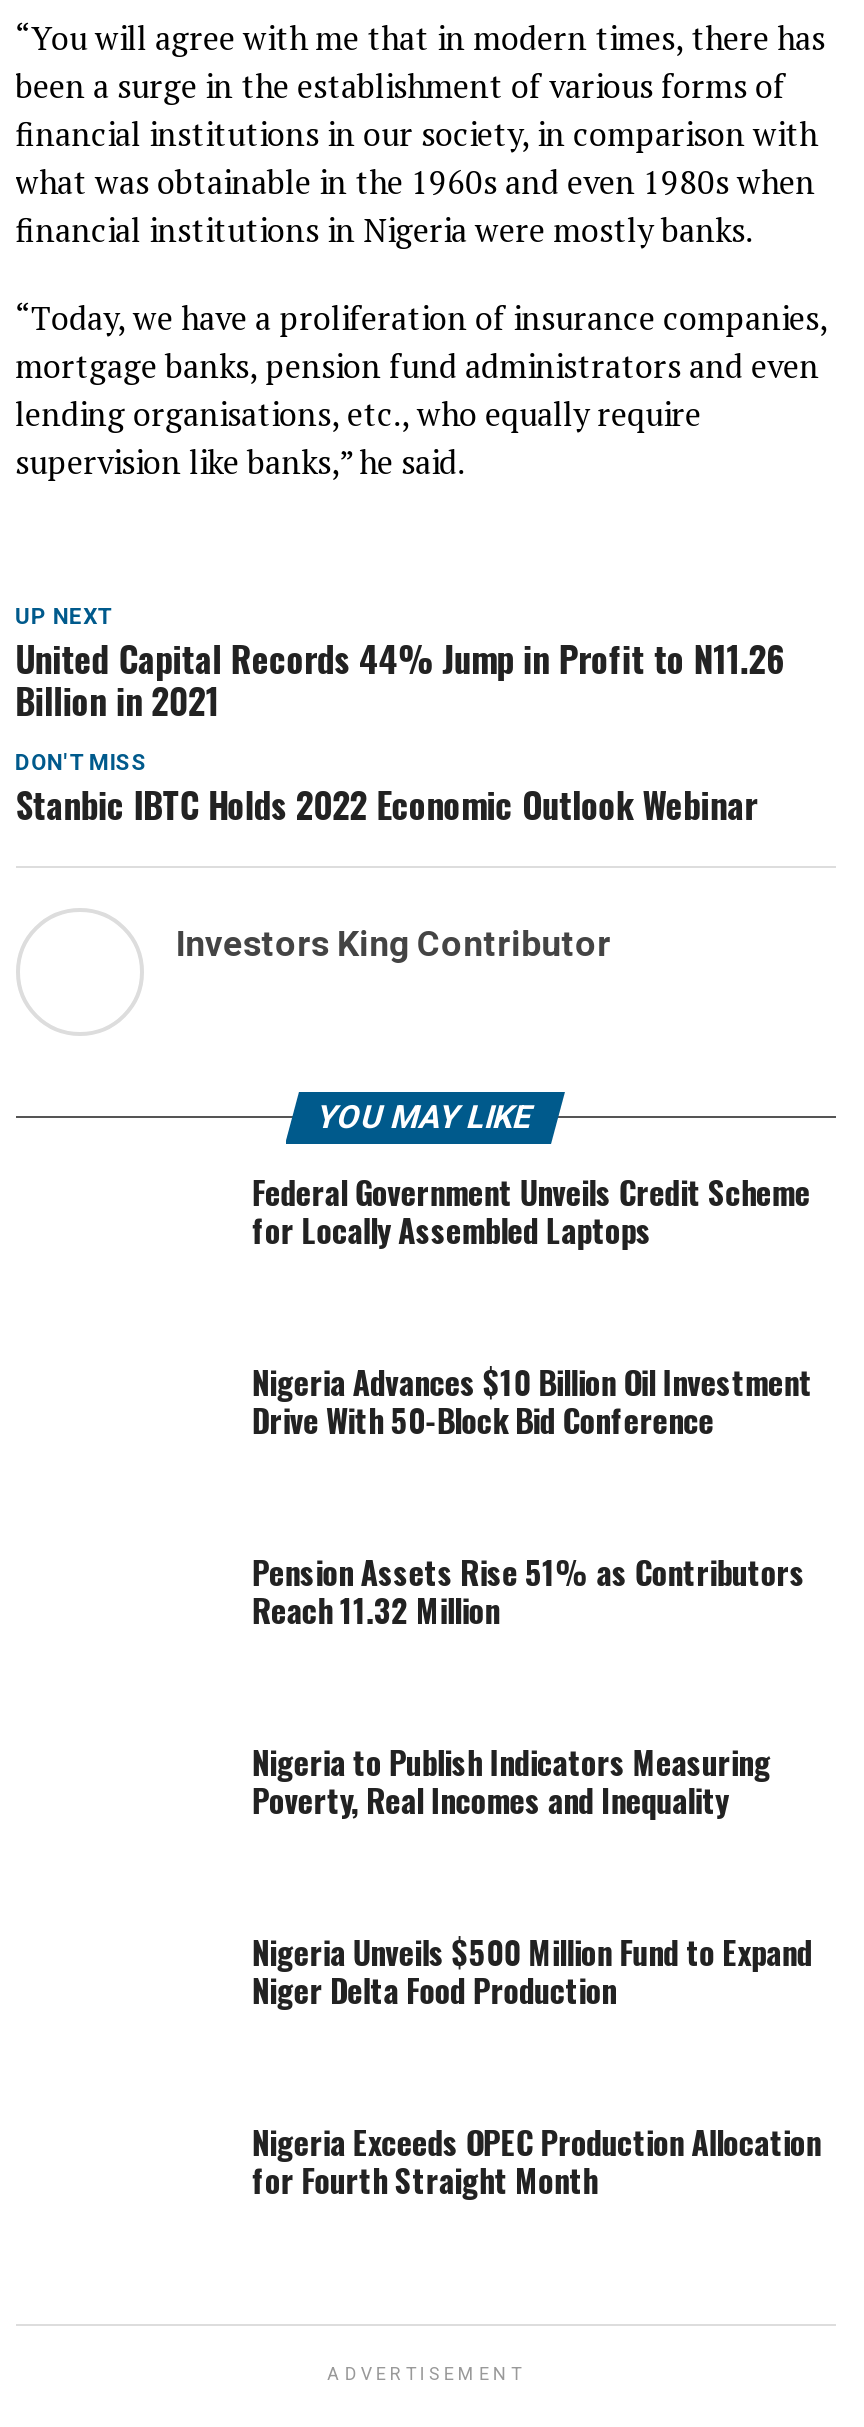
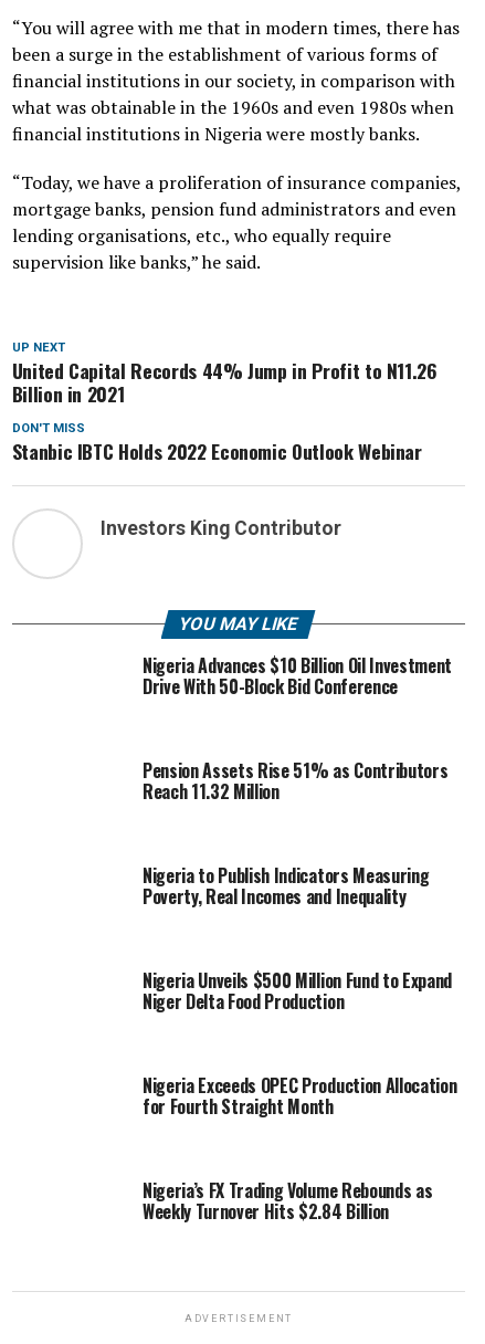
[252,1167,810,1253] Federal Government Unveils Credit Scheme | for Locally Assembled Laptops -> none
moved [252,1357,821,2203] -> [142,652,457,1119]: Nigeria Advances $10 Billion Oil Investment | Drive With 50-Block Bid Conference | Pension Assets Rise 51% as Contributors | ... | Nigeria Exceeds OPEC Production Allocation | for Fourth Straight Month
none -> [142,1177,432,1224] Nigeria’s FX Trading Volume Rebounds as | Weekly Turnover Hits $2.84 Billion

